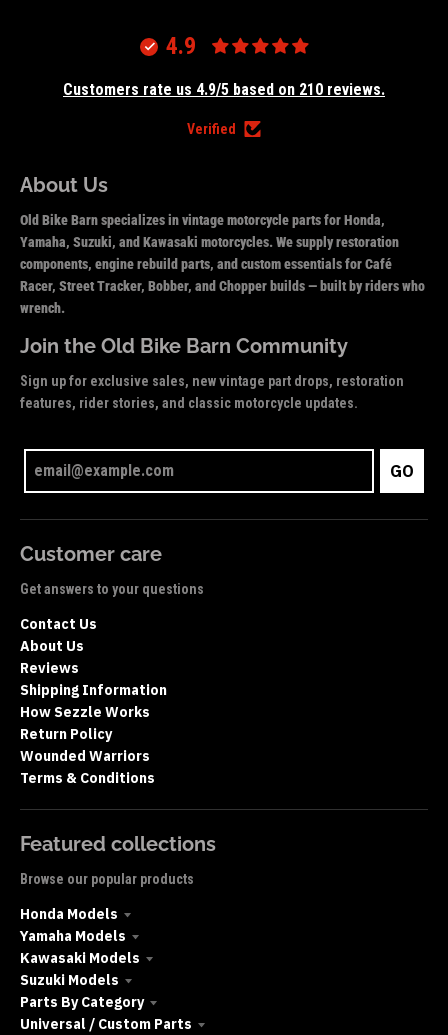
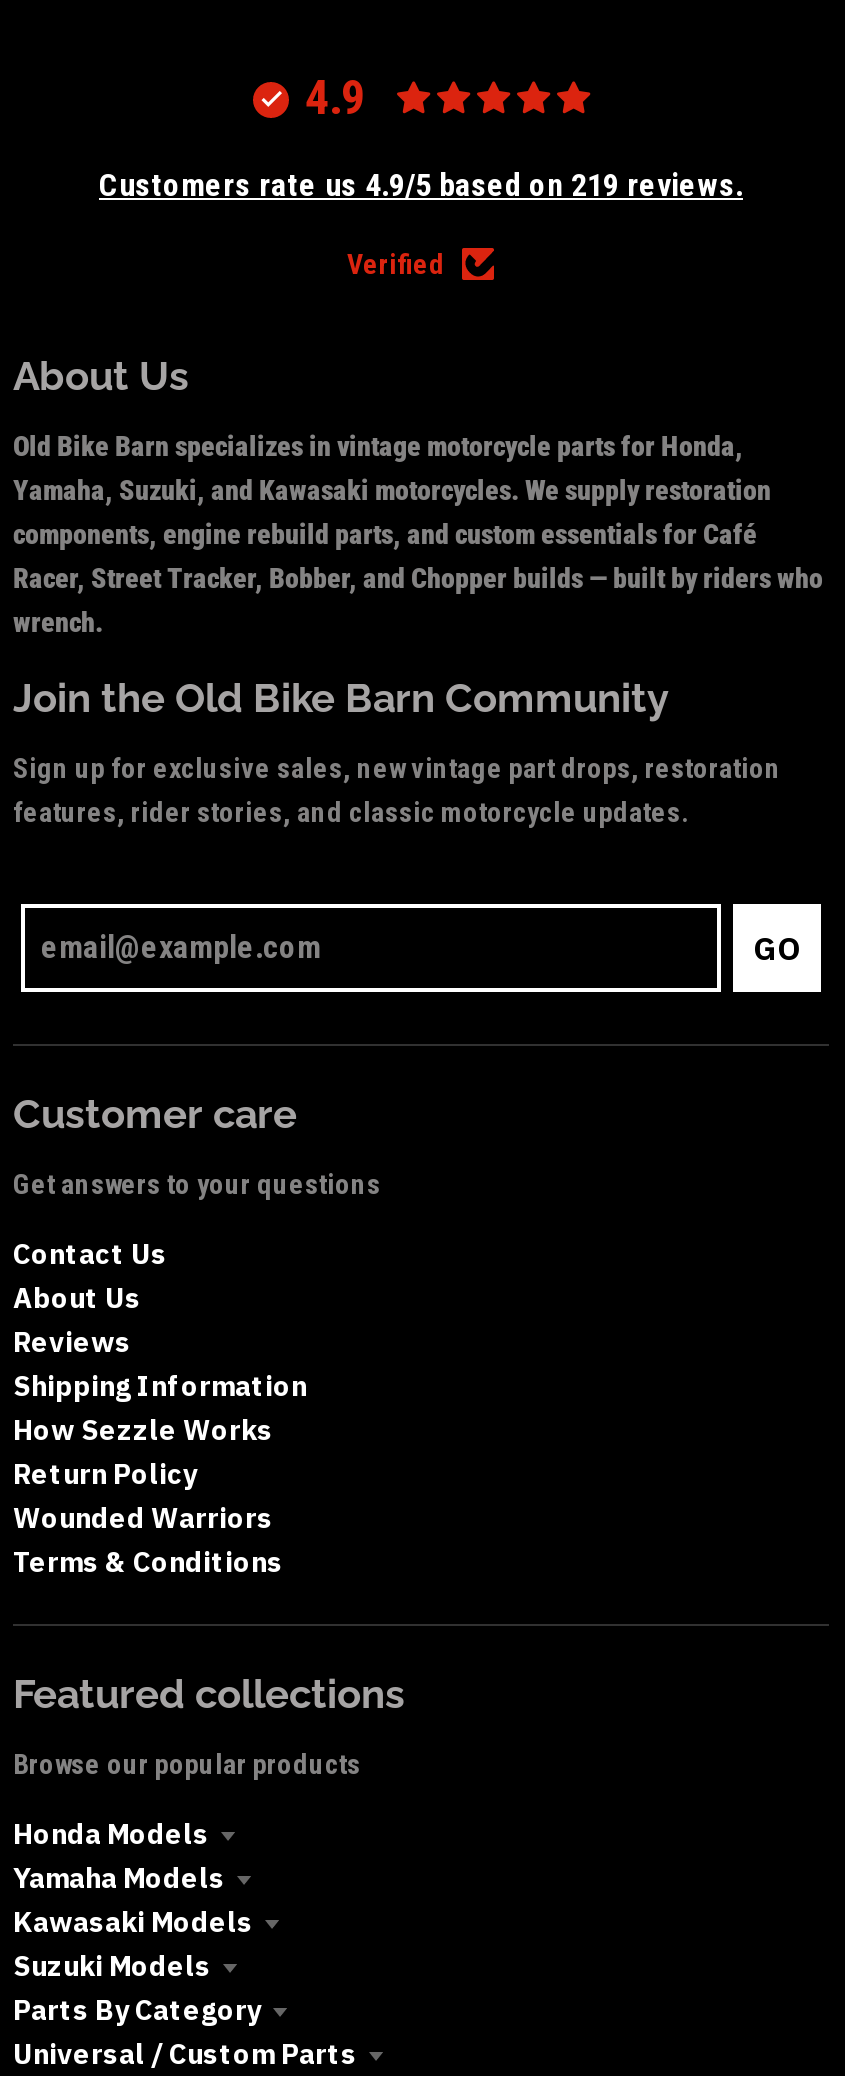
[63,79,385,98] Customers rate us 4.9/5 based on 210 reviews. -> [99,165,743,203] Customers rate us 4.9/5 based on 219 reviews.

